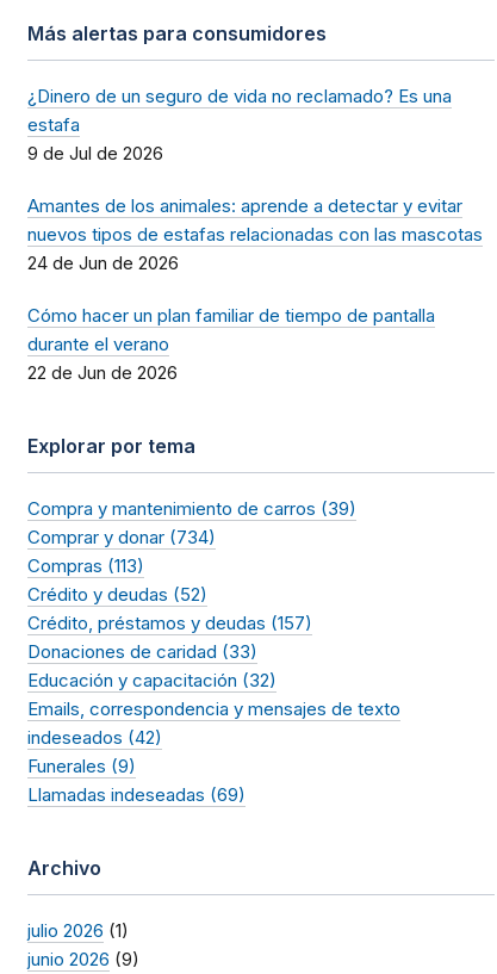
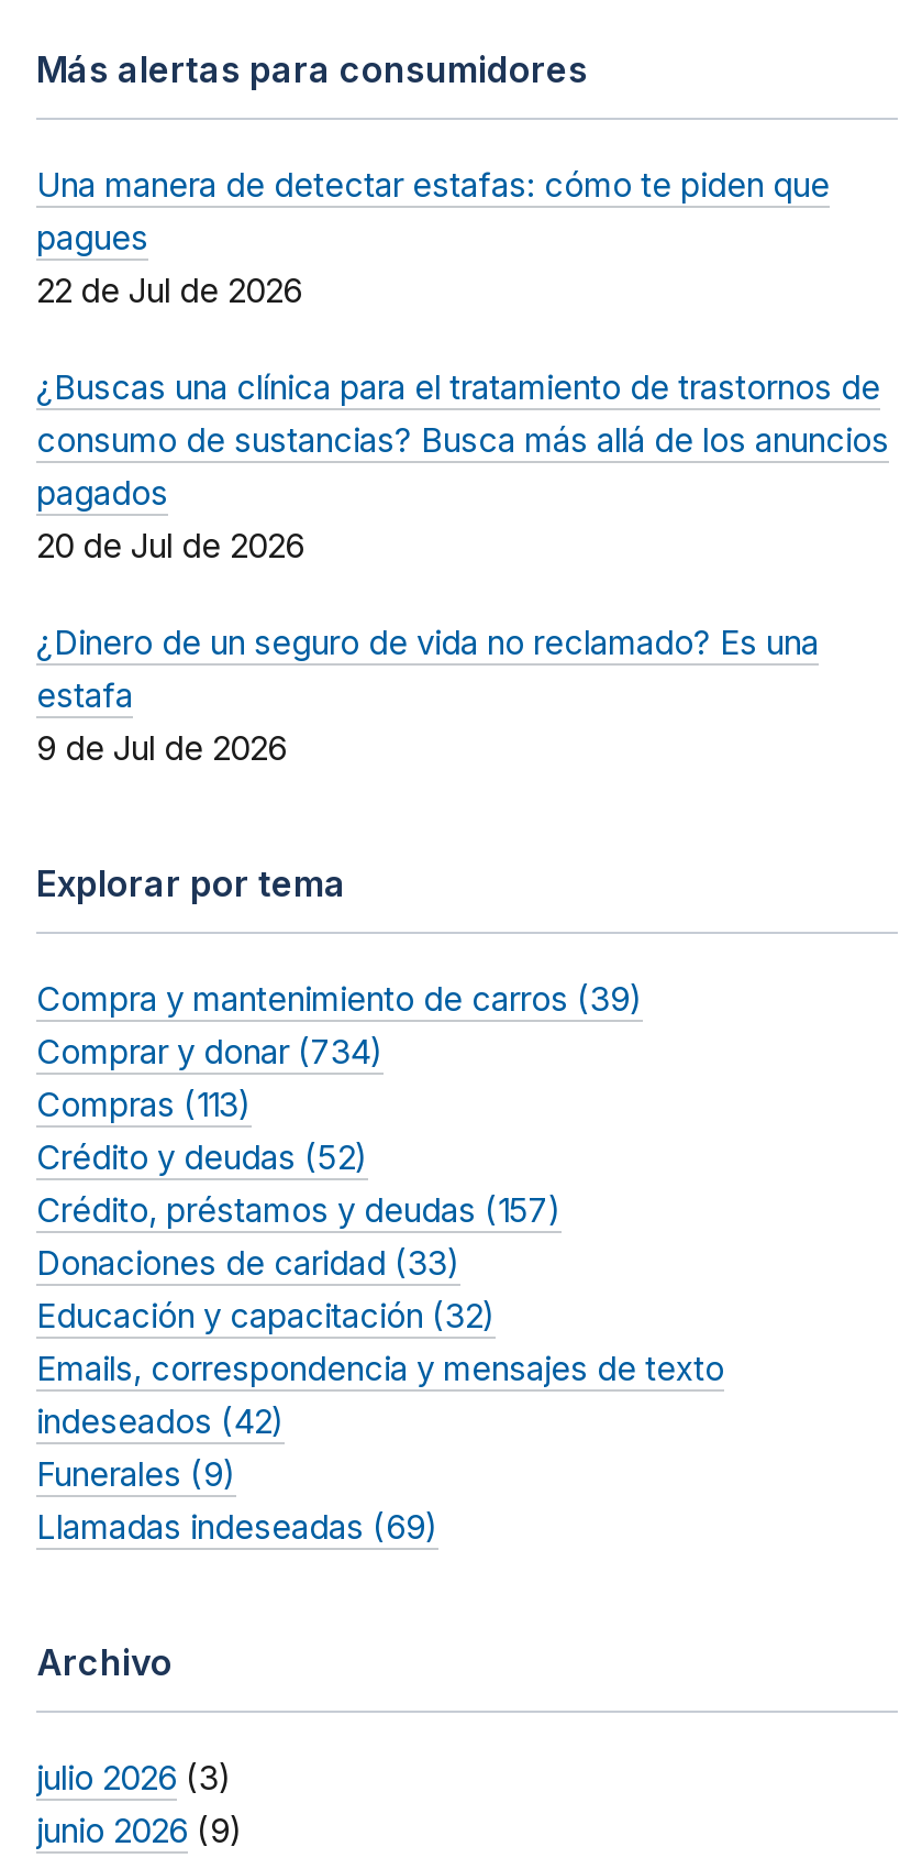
none -> [36,164,889,566] Una manera de detectar estafas: cómo te piden que | pagues | 22 de Jul de 2026 | ¿Buscas una clínica para el tratamiento de trastornos de | consumo de sustancias? Busca más allá de los anuncios | pagados | 20 de Jul de 2026
moved [27,85,452,164] -> [36,621,819,769]: ¿Dinero de un seguro de vida no reclamado? Es una | estafa | 9 de Jul de 2026
[27,194,483,384] Amantes de los animales: aprende a detectar y evitar | nuevos tipos de estafas relacionadas con las mascotas | 24 de Jun de 2026 | Cómo hacer un plan familiar de tiempo de pantalla | durante el verano | 22 de Jun de 2026 -> none
[27,919,129,942] julio 2026 (1) -> [36,1757,232,1798] julio 2026 (3)

